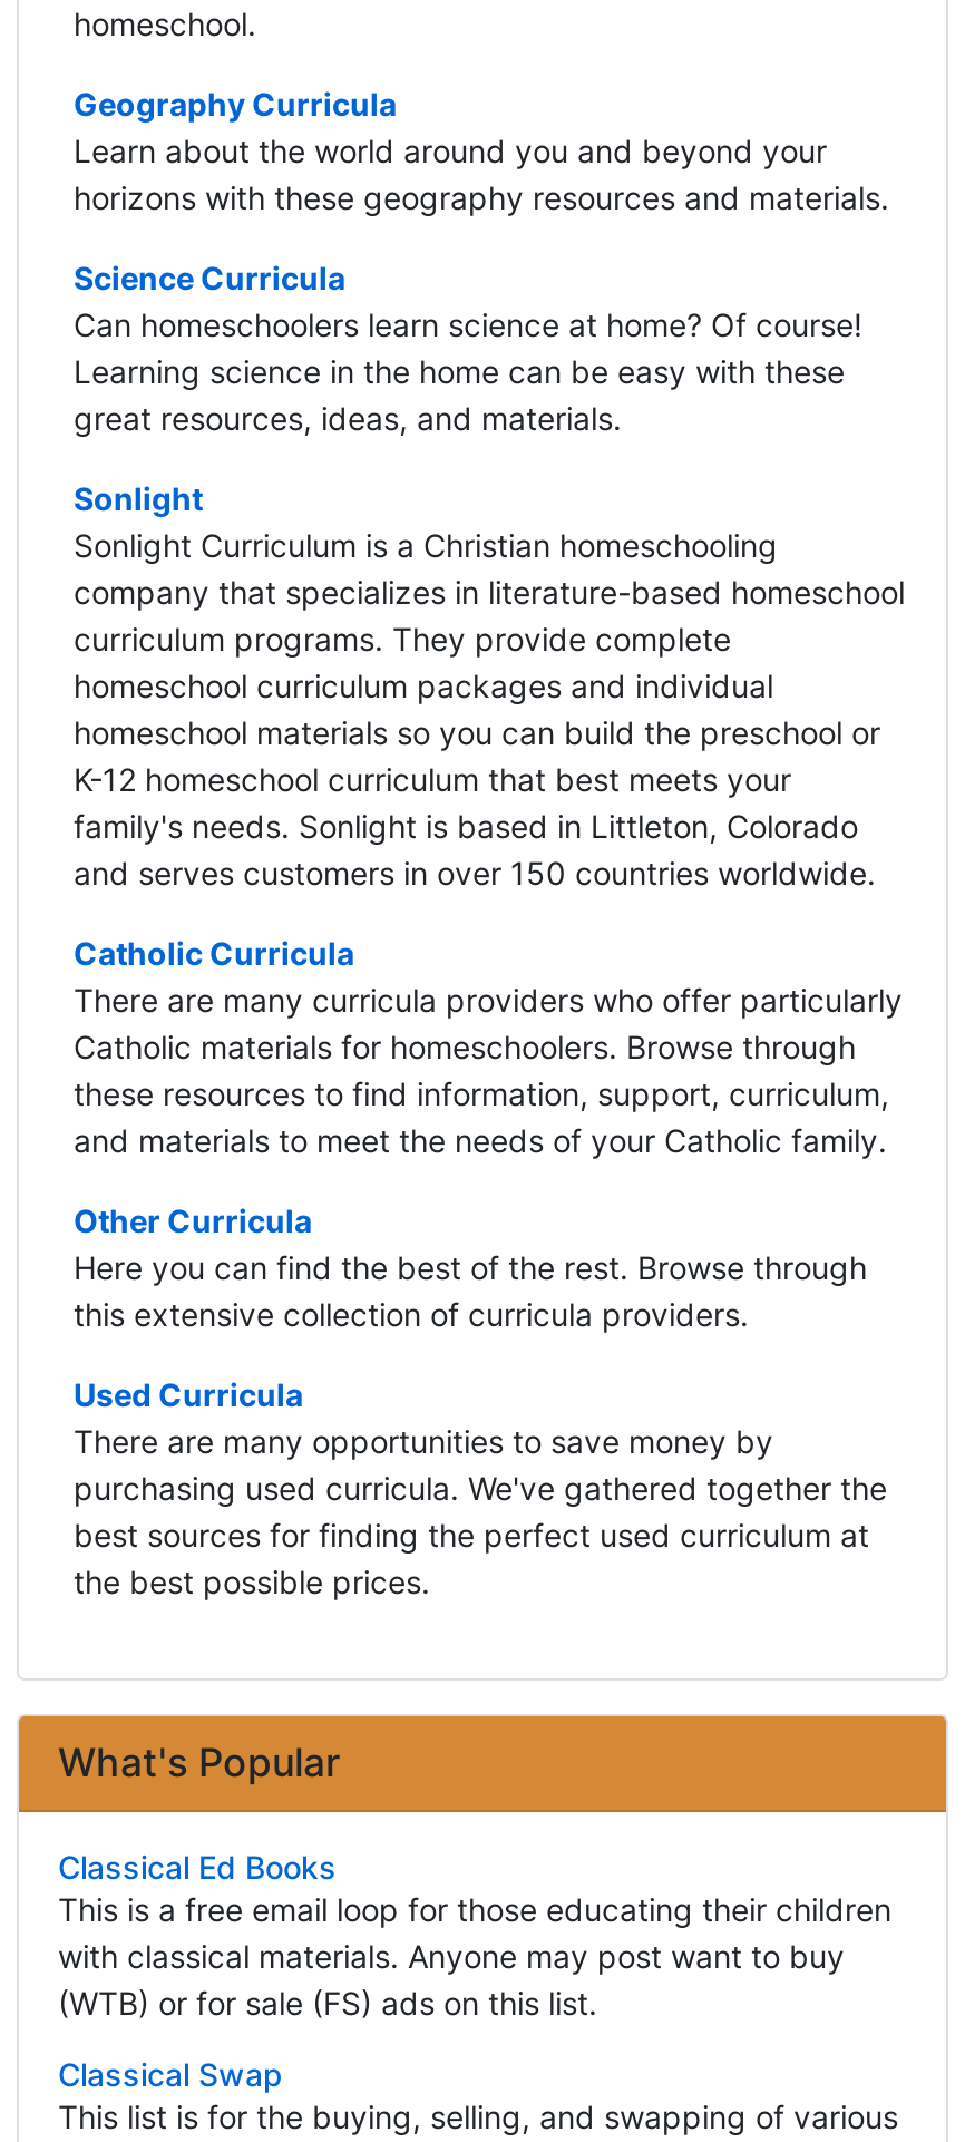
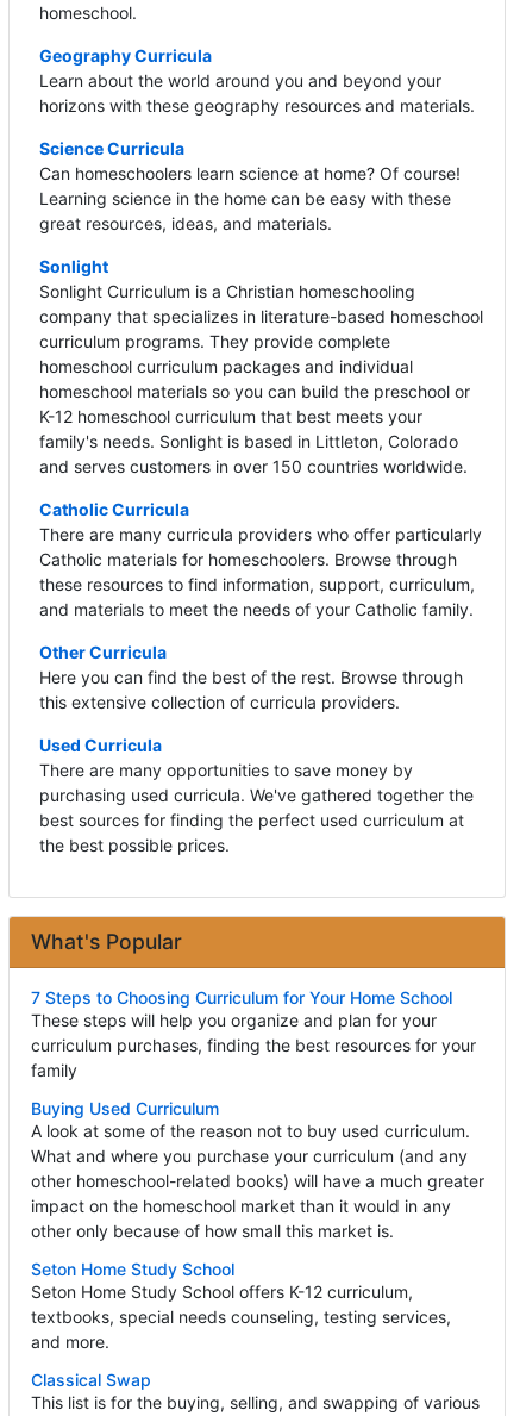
[58,1848,891,2022] Classical Ed Books | This is a free email loop for those educating their children | with classical materials. Anyone may post want to buy | (WTB) or for sale (FS) ads on this list. -> [30,988,484,1352] 7 Steps to Choosing Curriculum for Your Home School | These steps will help you organize and plan for your | curriculum purchases, finding the best resources for your | family | Buying Used Curriculum | A look at some of the reason not to buy used curriculum. | What and where you purchase your curriculum (and any | other homeschool-related books) will have a much greater | impact on the homeschool market than it would in any | other only because of how small this market is. | Seton Home Study School | Seton Home Study School offers K-12 curriculum, | textbooks, special needs counseling, testing services, | and more.

